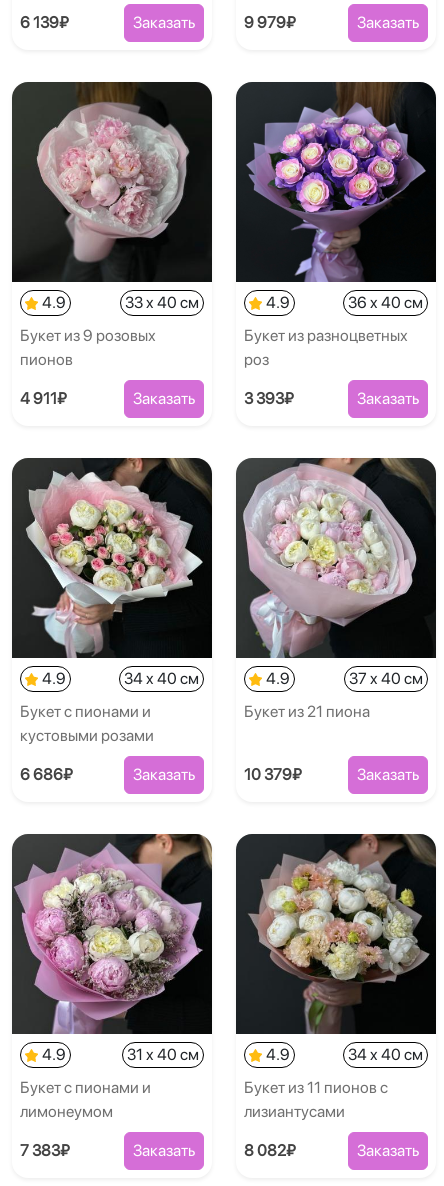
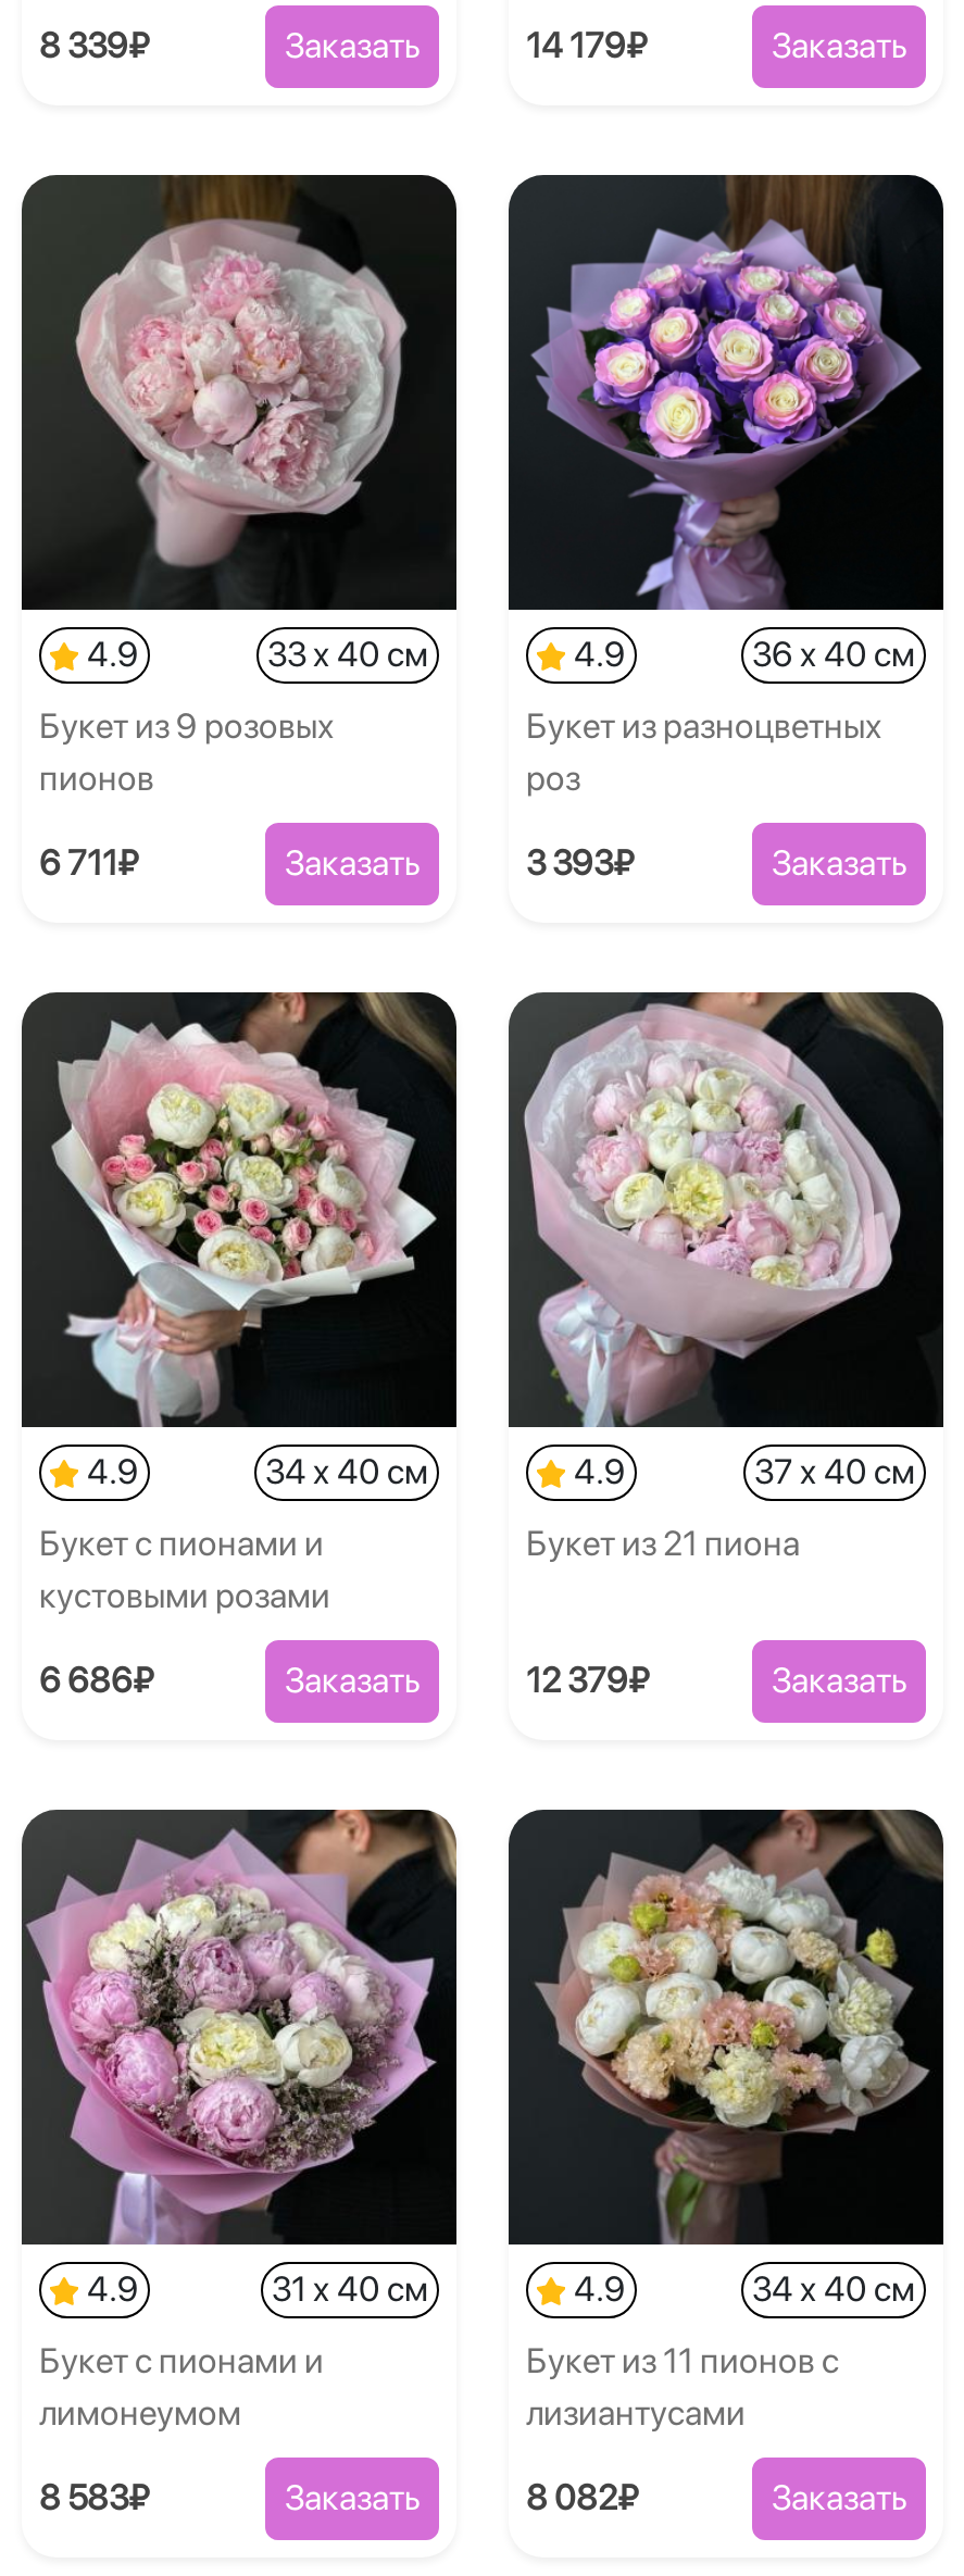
[20,13,69,32] 6 139₽ -> [39,25,150,66] 8 339₽
[244,13,296,32] 9 979₽ -> [526,25,648,66] 14 179₽
[20,389,67,408] 4 911₽ -> [39,842,139,884] 6 711₽
[244,765,302,784] 10 379₽ -> [526,1660,650,1701] 12 379₽
[20,1141,70,1160] 7 383₽ -> [39,2477,150,2518] 8 583₽

